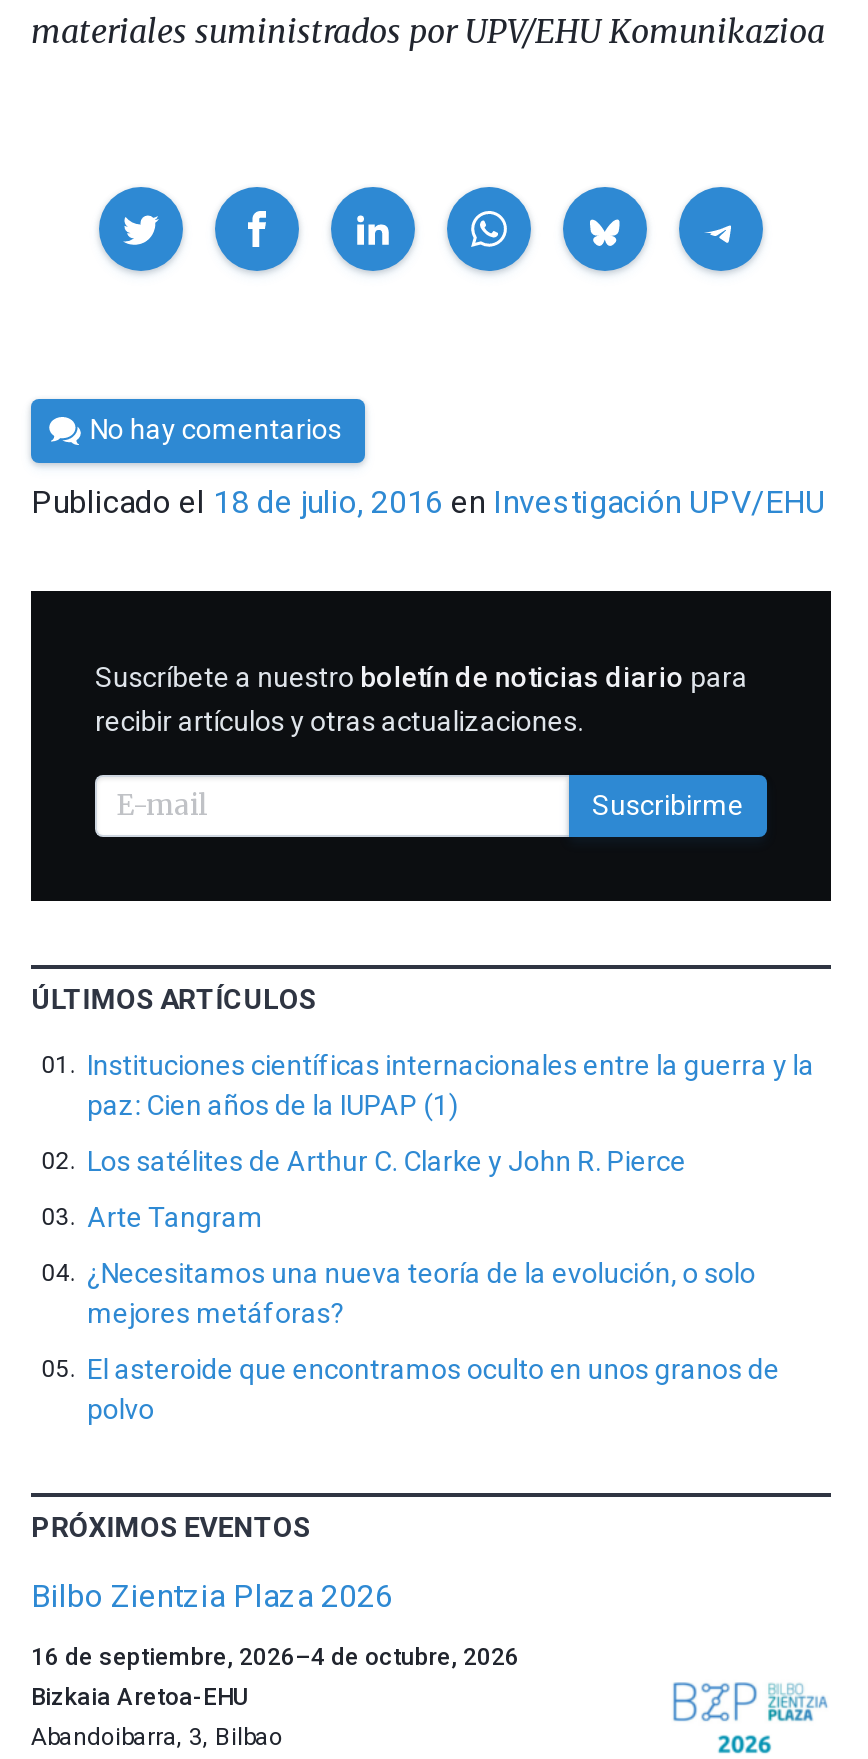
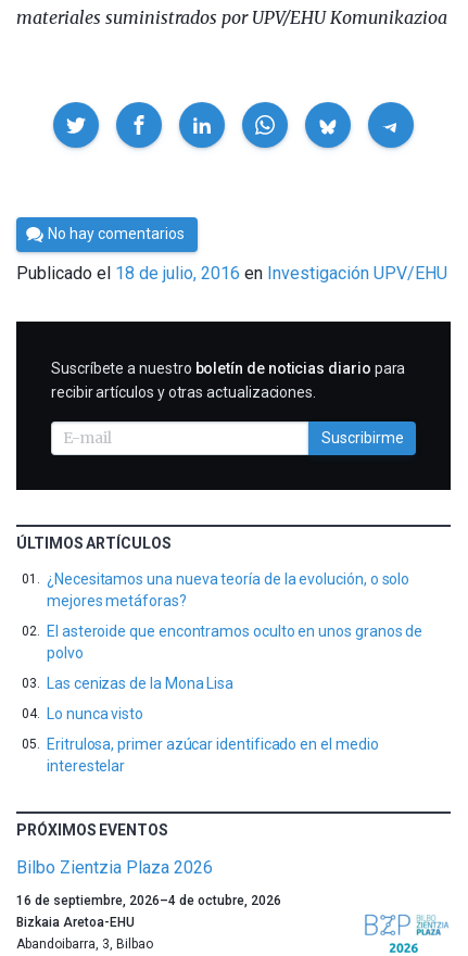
[87,1049,814,1233] Instituciones científicas internacionales entre la guerra y la | paz: Cien años de la IUPAP (1) | Los satélites de Arthur C. Clarke y John R. Pierce | Arte Tangram -> none
moved [87,1257,780,1425] -> [47,570,423,662]: ¿Necesitamos una nueva teoría de la evolución, o solo | mejores metáforas? | El asteroide que encontramos oculto en unos granos de | polvo
none -> [47,675,378,775] Las cenizas de la Mona Lisa | Lo nunca visto | Eritrulosa, primer azúcar identificado en el medio | interestelar

